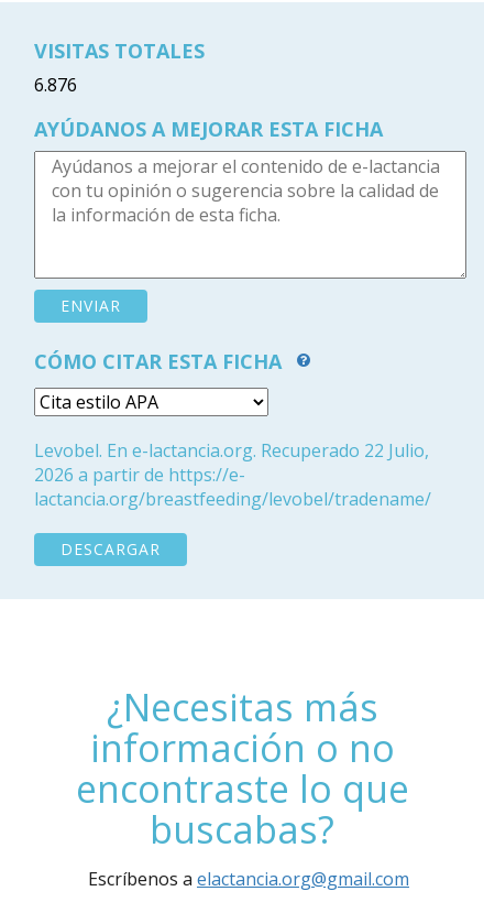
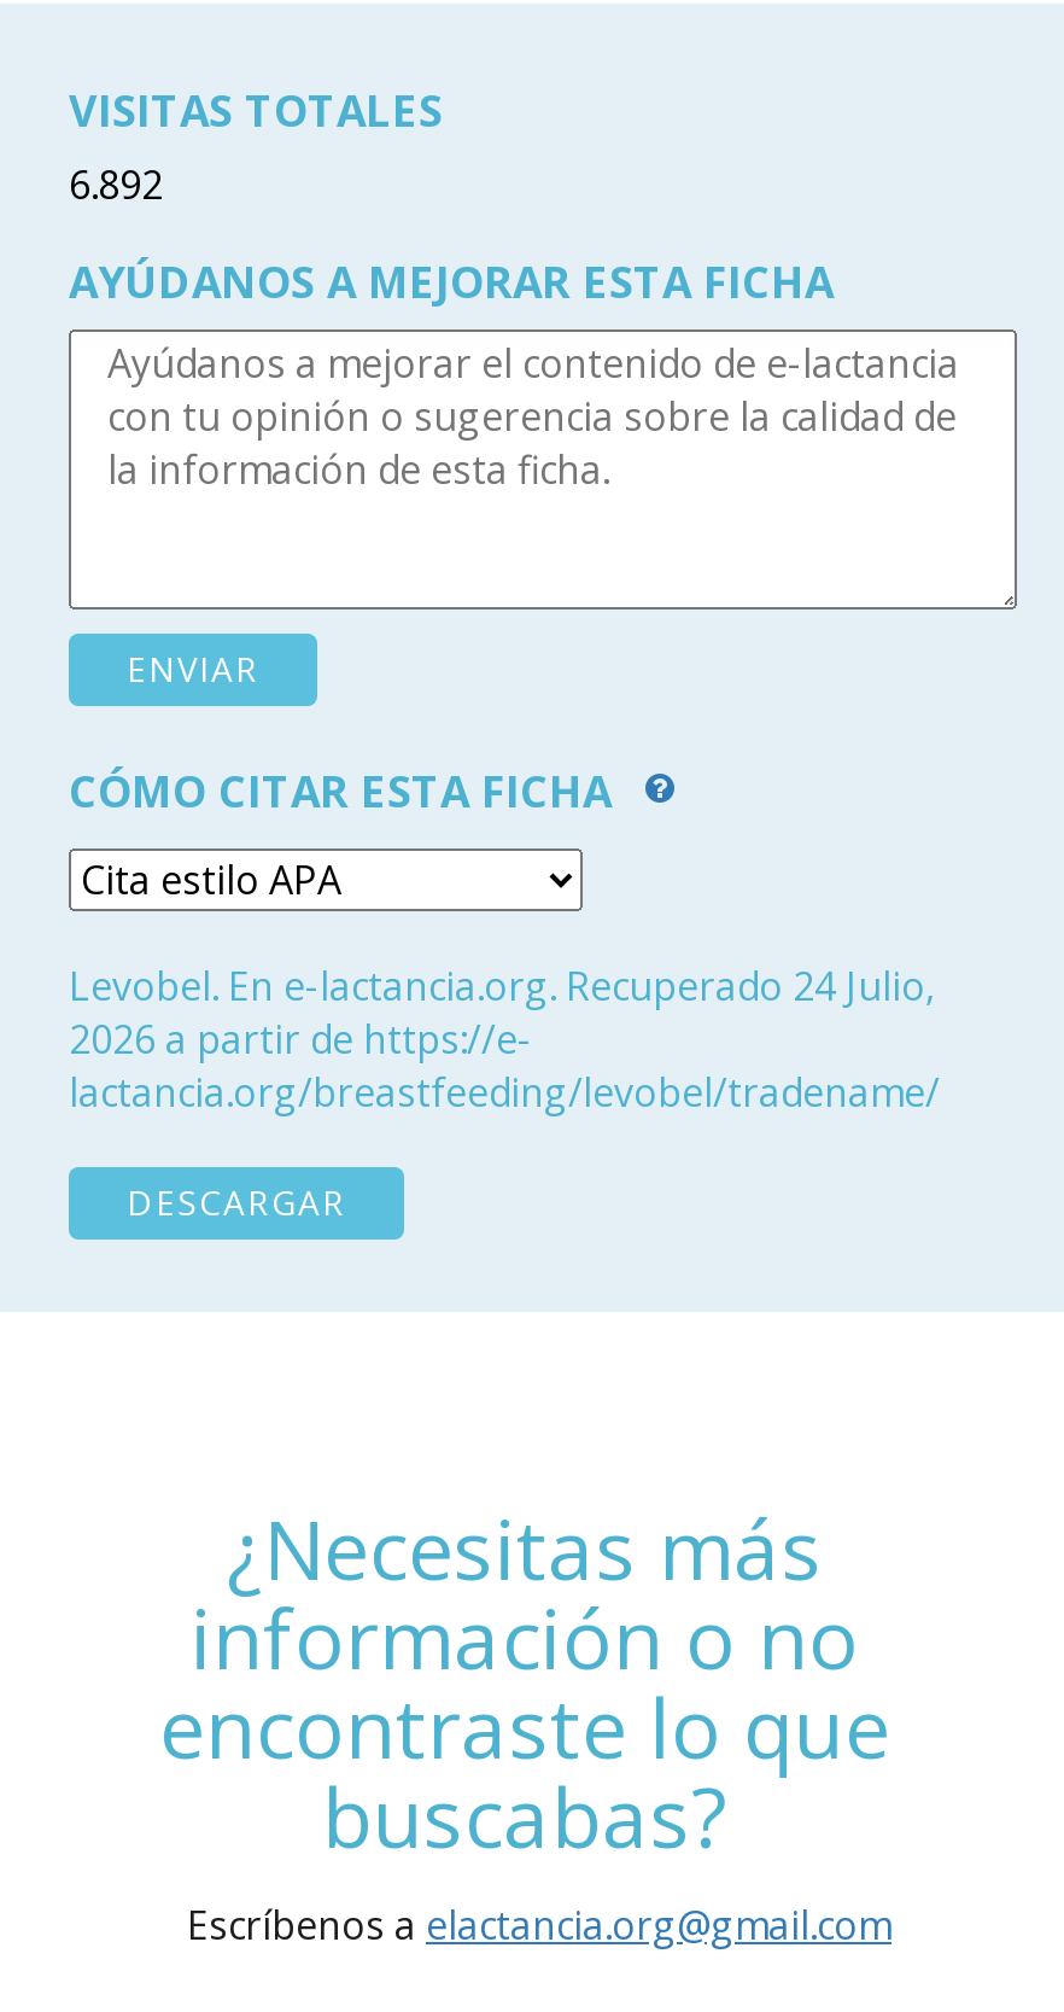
[34,73,77,97] 6.876 -> [69,158,163,211] 6.892
[34,438,429,463] Levobel. En e-lactancia.org. Recuperado 22 Julio, -> [69,960,935,1013] Levobel. En e-lactancia.org. Recuperado 24 Julio,

